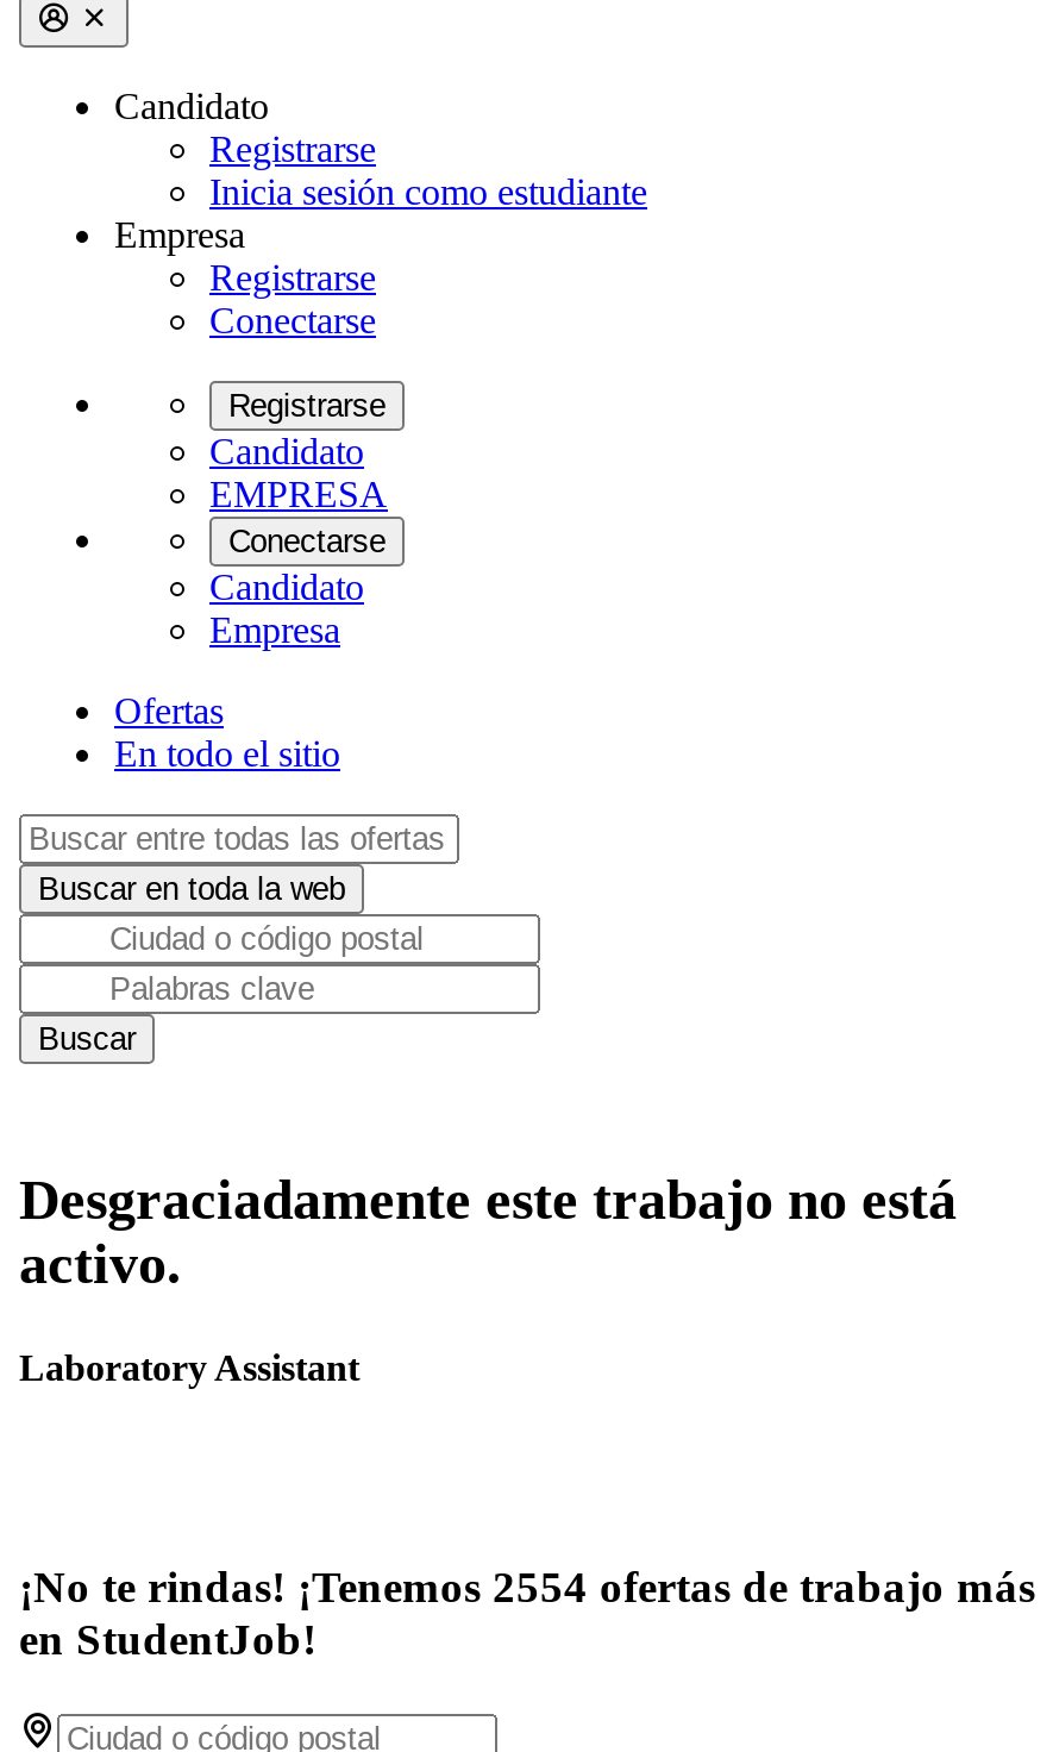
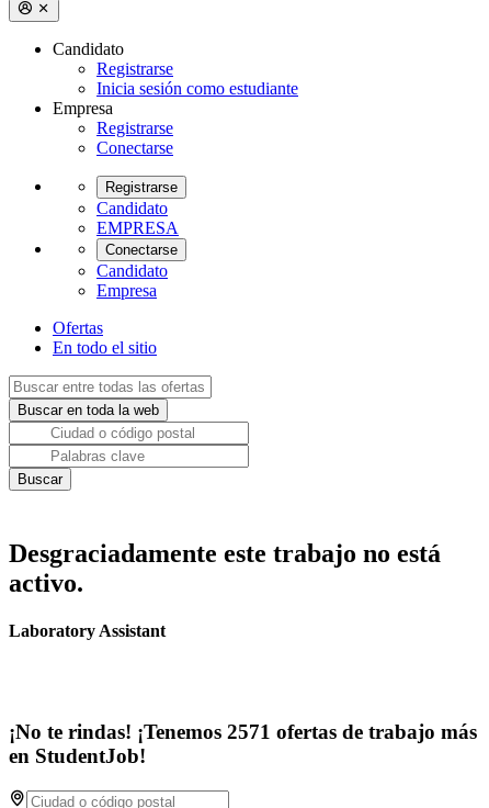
[19,1562,1035,1612] ¡No te rindas! ¡Tenemos 2554 ofertas de trabajo más -> [9,720,477,743] ¡No te rindas! ¡Tenemos 2571 ofertas de trabajo más

